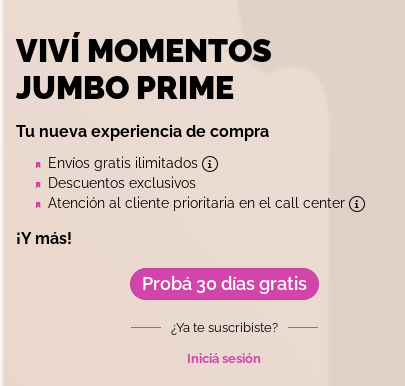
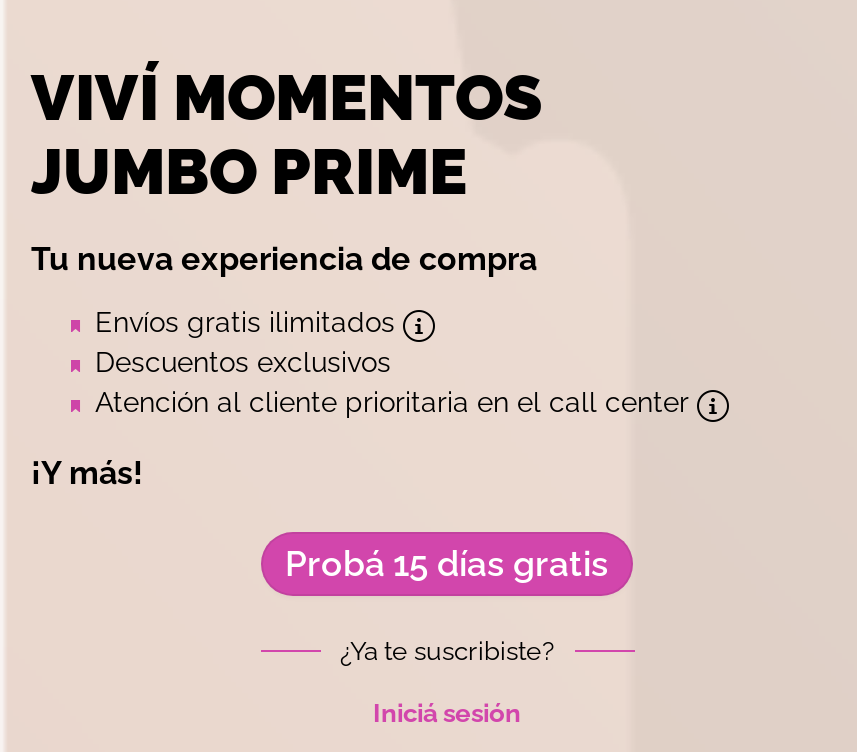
[141,273,306,294] Probá 30 días gratis -> [285,543,609,585] Probá 15 días gratis

